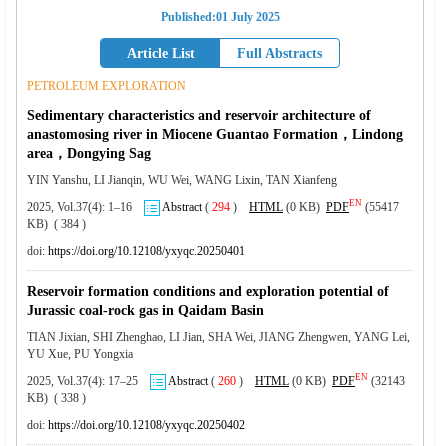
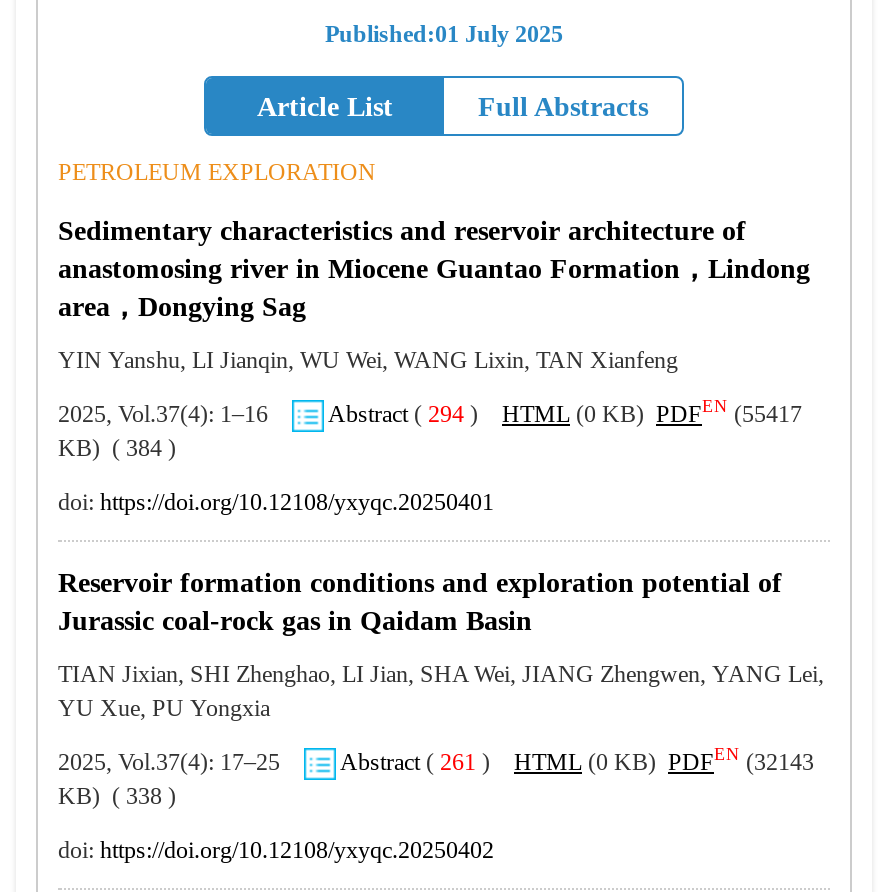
[166,372,405,388] Abstract (260) HTML (0 KB) PDFEN (32143 -> [336,745,814,776] Abstract (261) HTML (0 KB) PDFEN (32143

